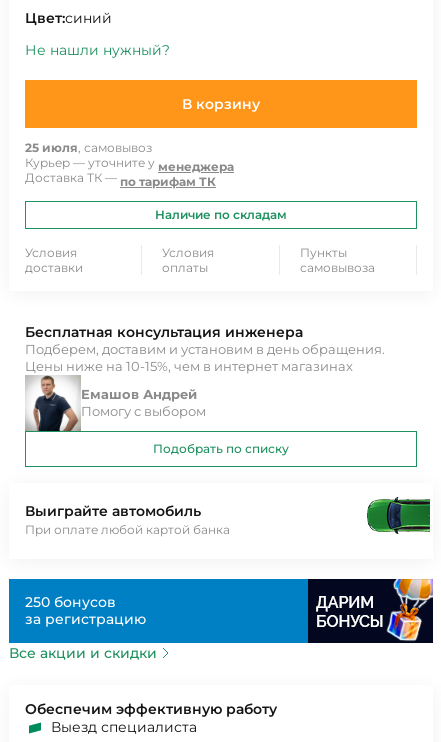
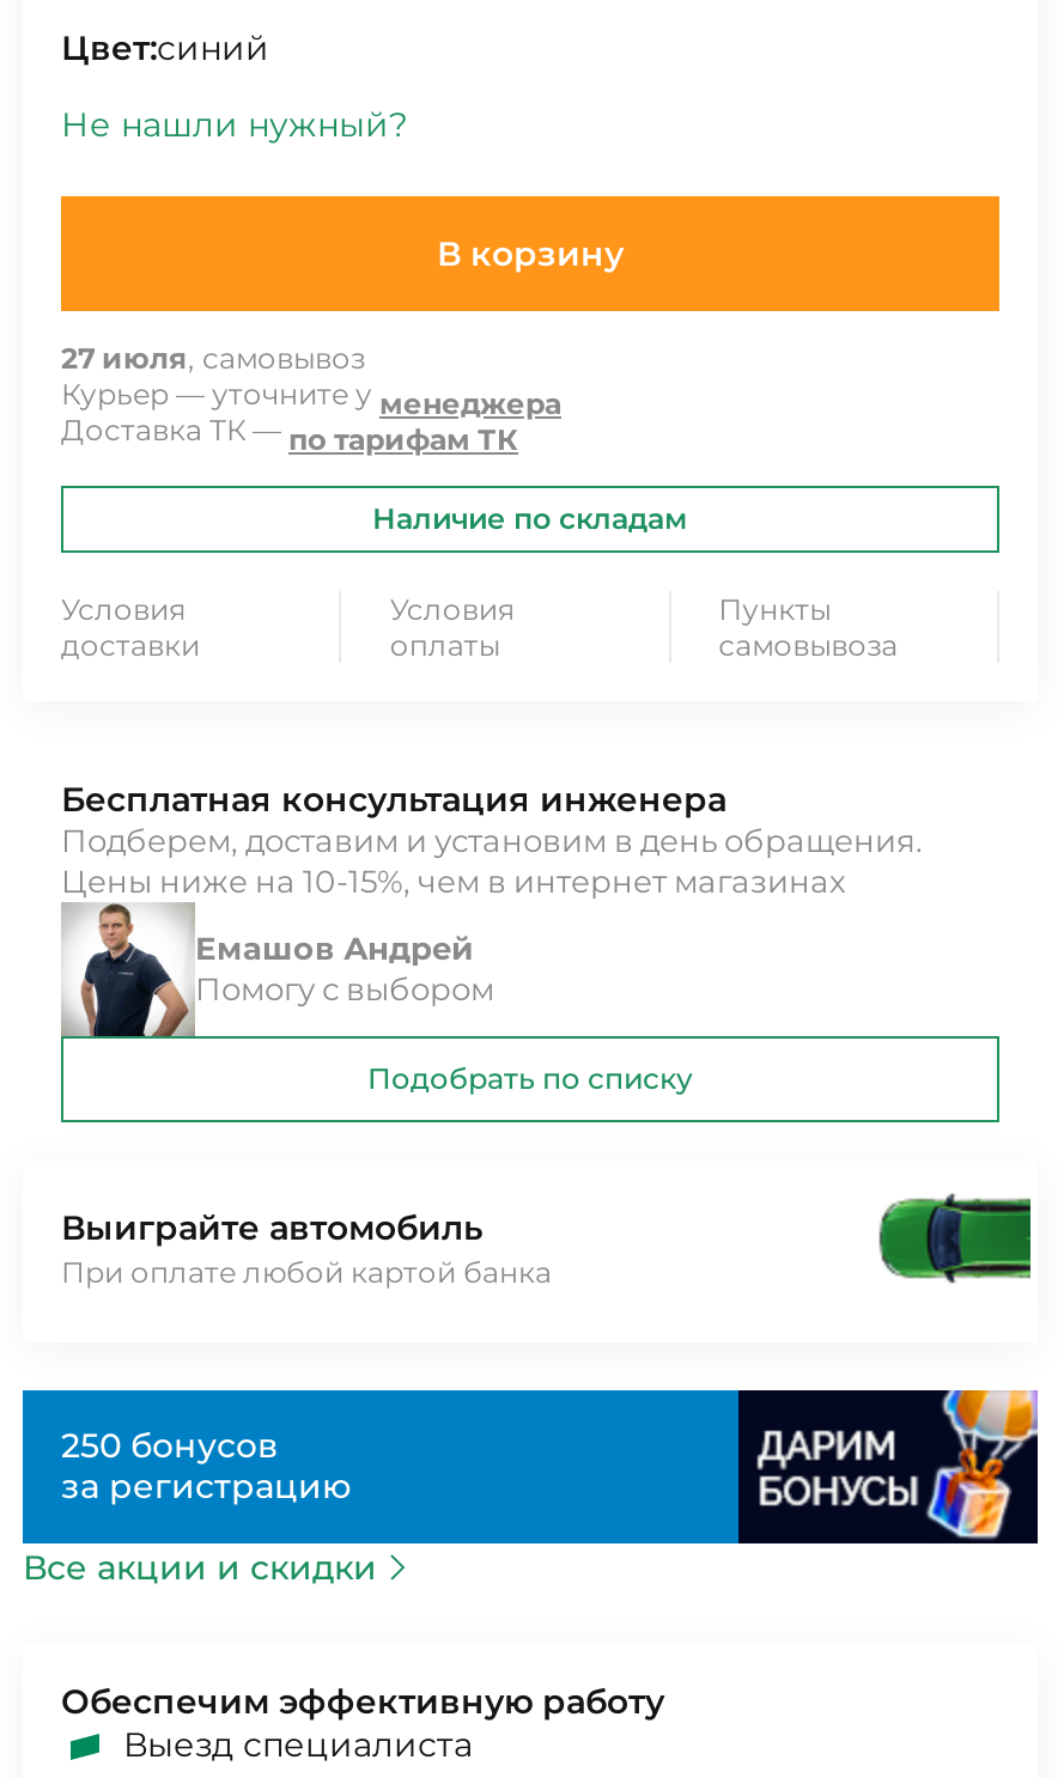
[25,140,152,155] 25 июля, самовывоз -> [61,341,365,377] 27 июля, самовывоз

